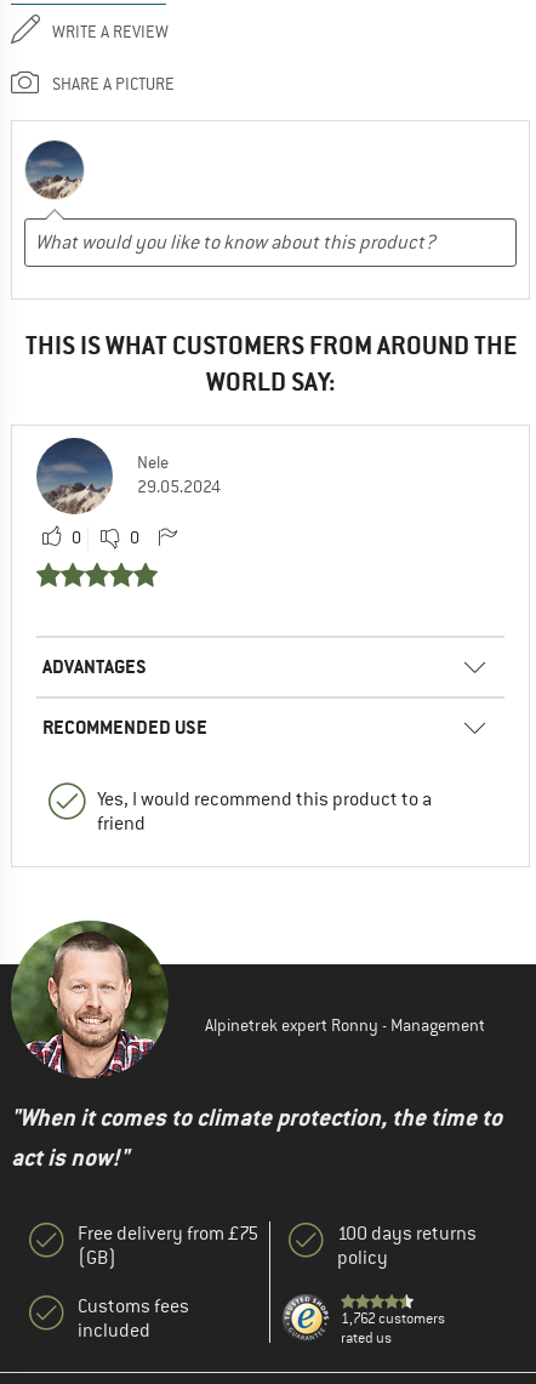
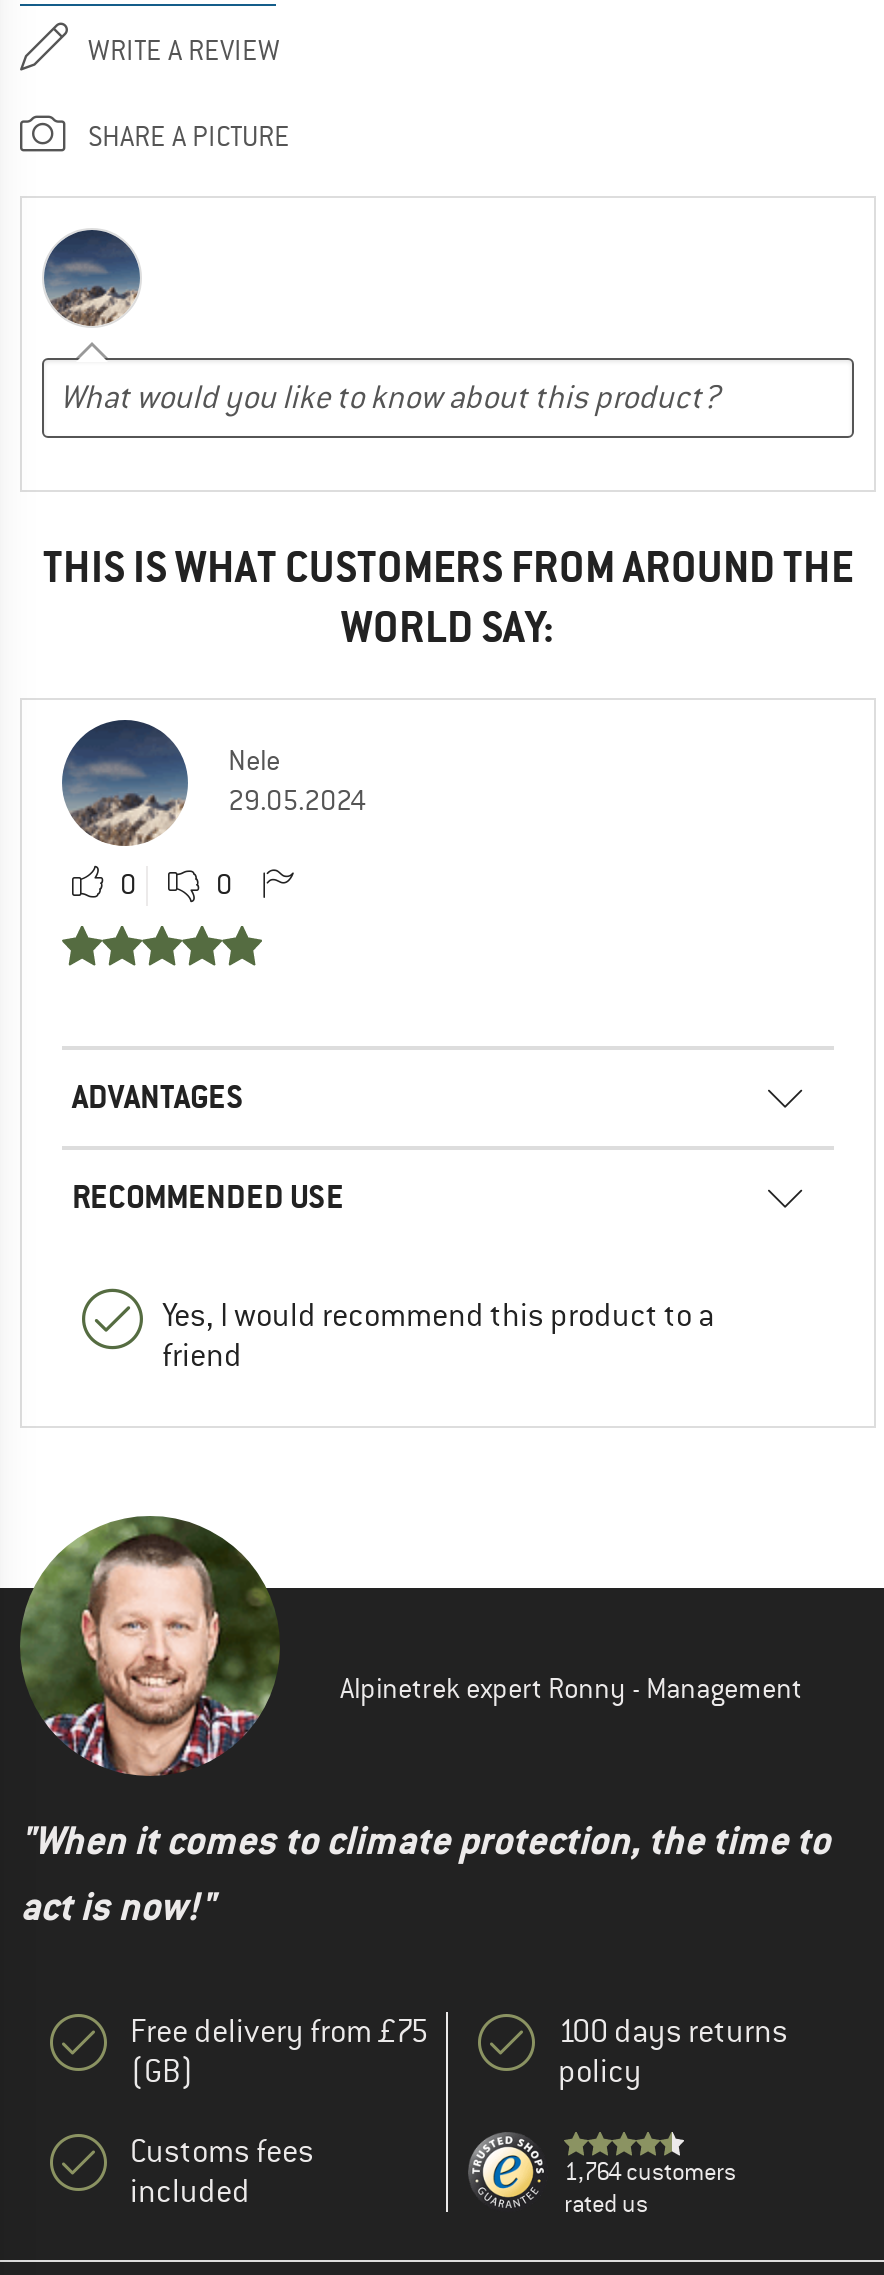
[341,1309,445,1328] 1,762 customers -> [564,2156,736,2188] 1,764 customers

